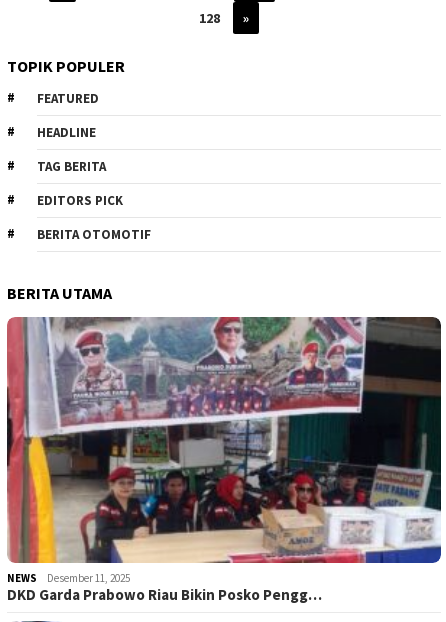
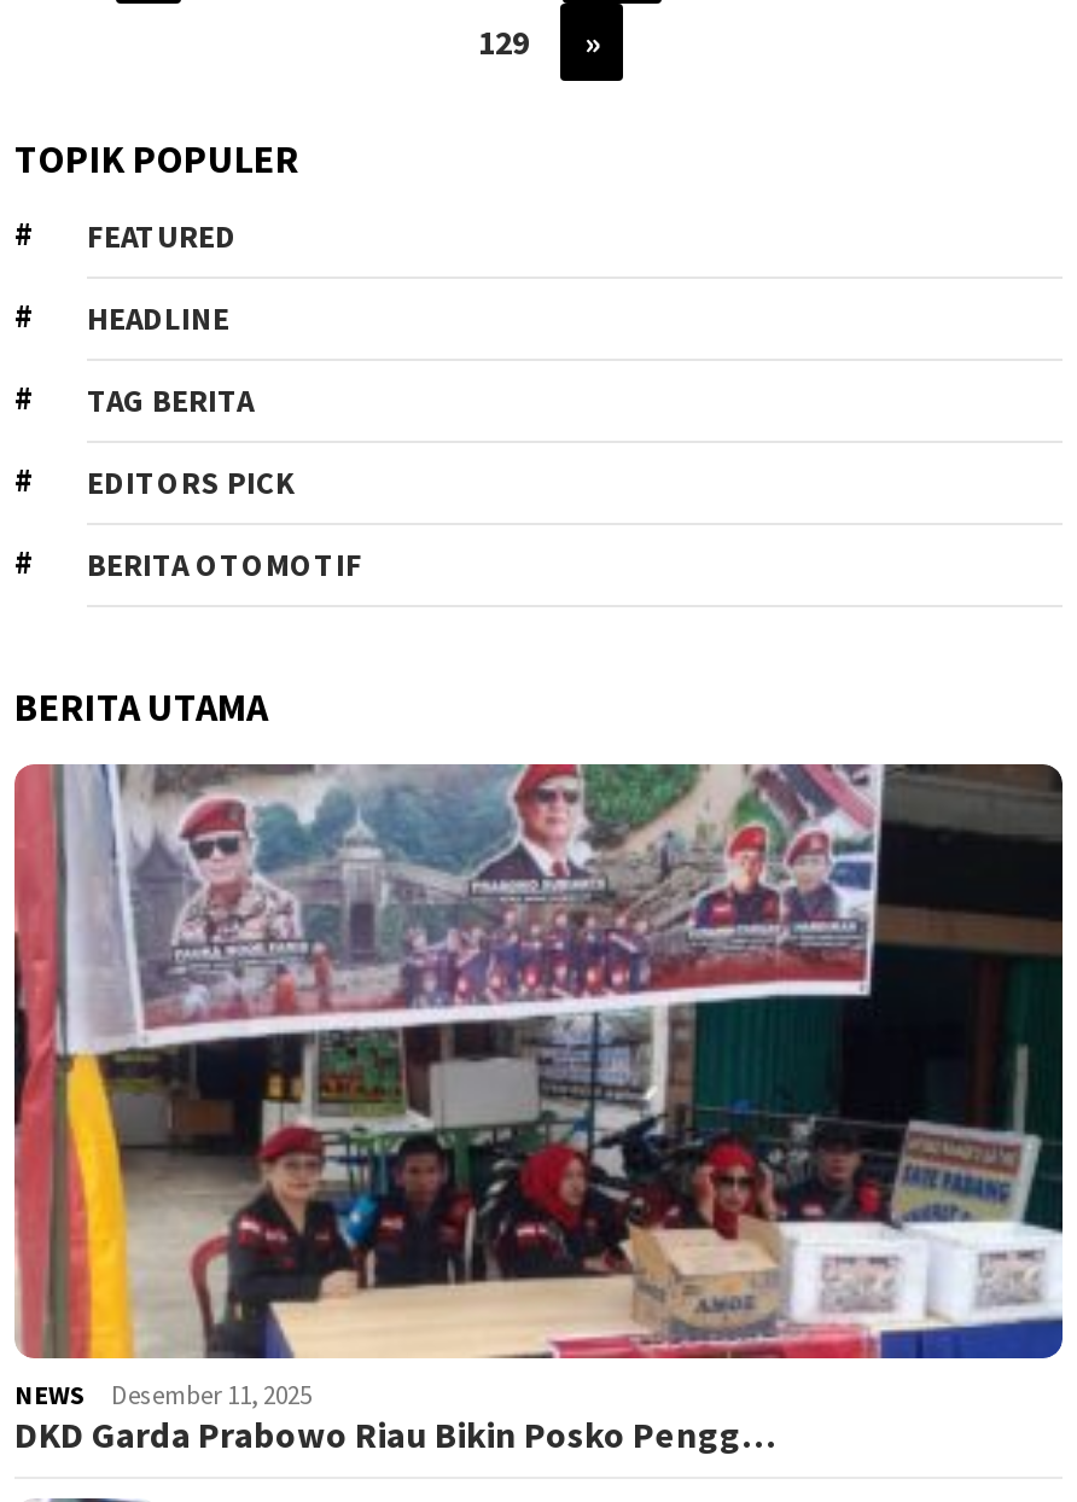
[199,9,220,27] 128 -> [478,21,529,64] 129

